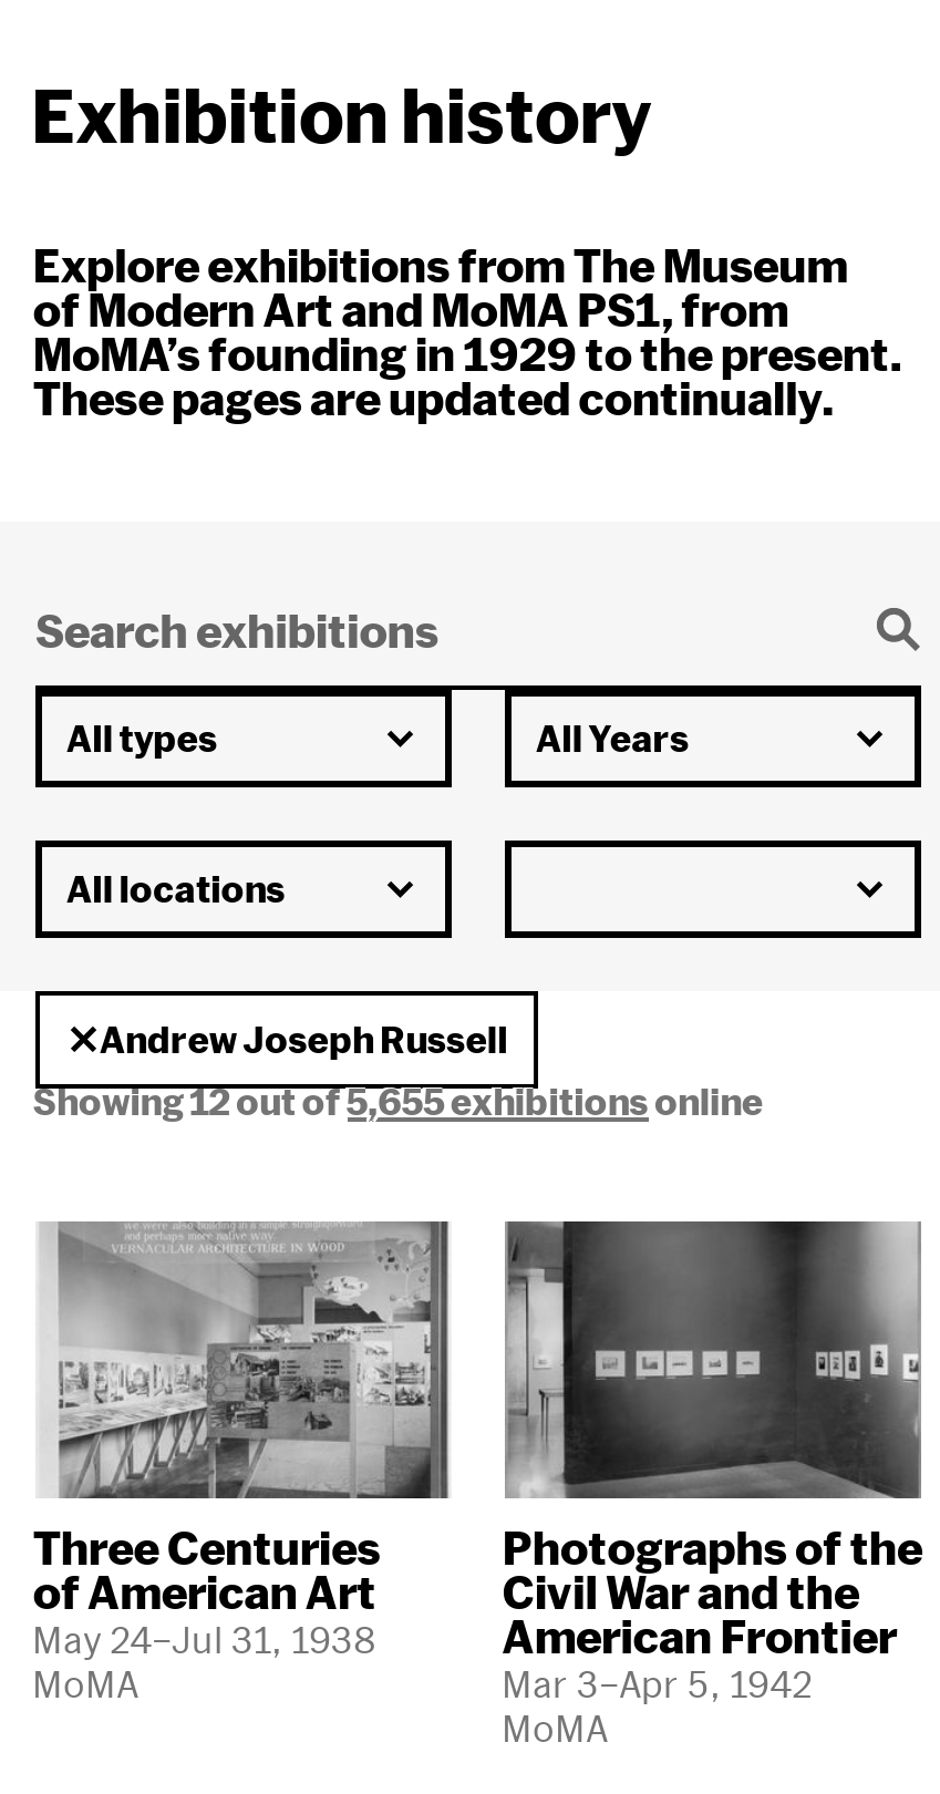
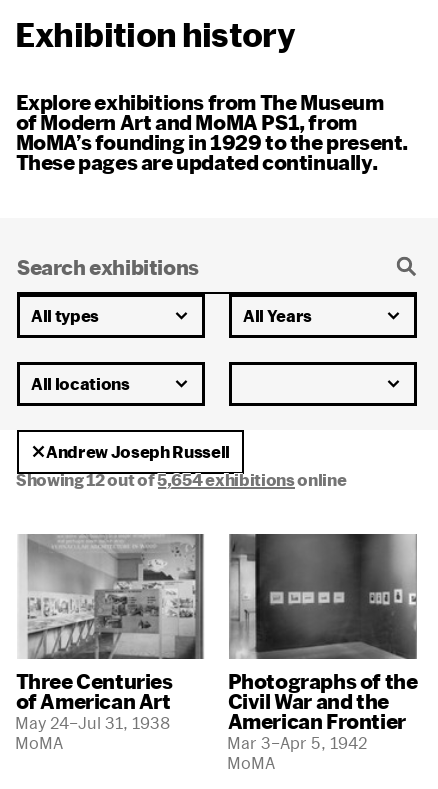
[33,1079,763,1121] Showing 12 out of 5,655 exhibitions online -> [16,470,346,489] Showing 12 out of 5,654 exhibitions online

